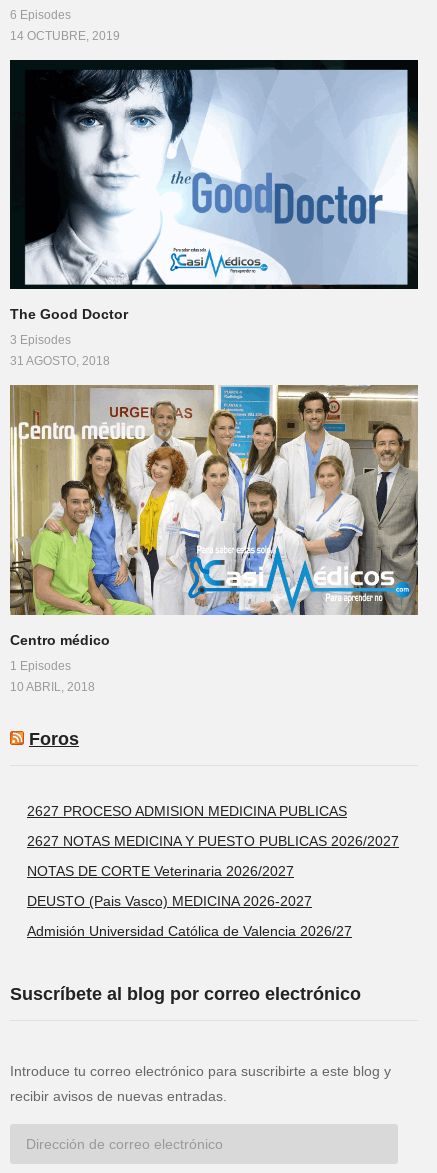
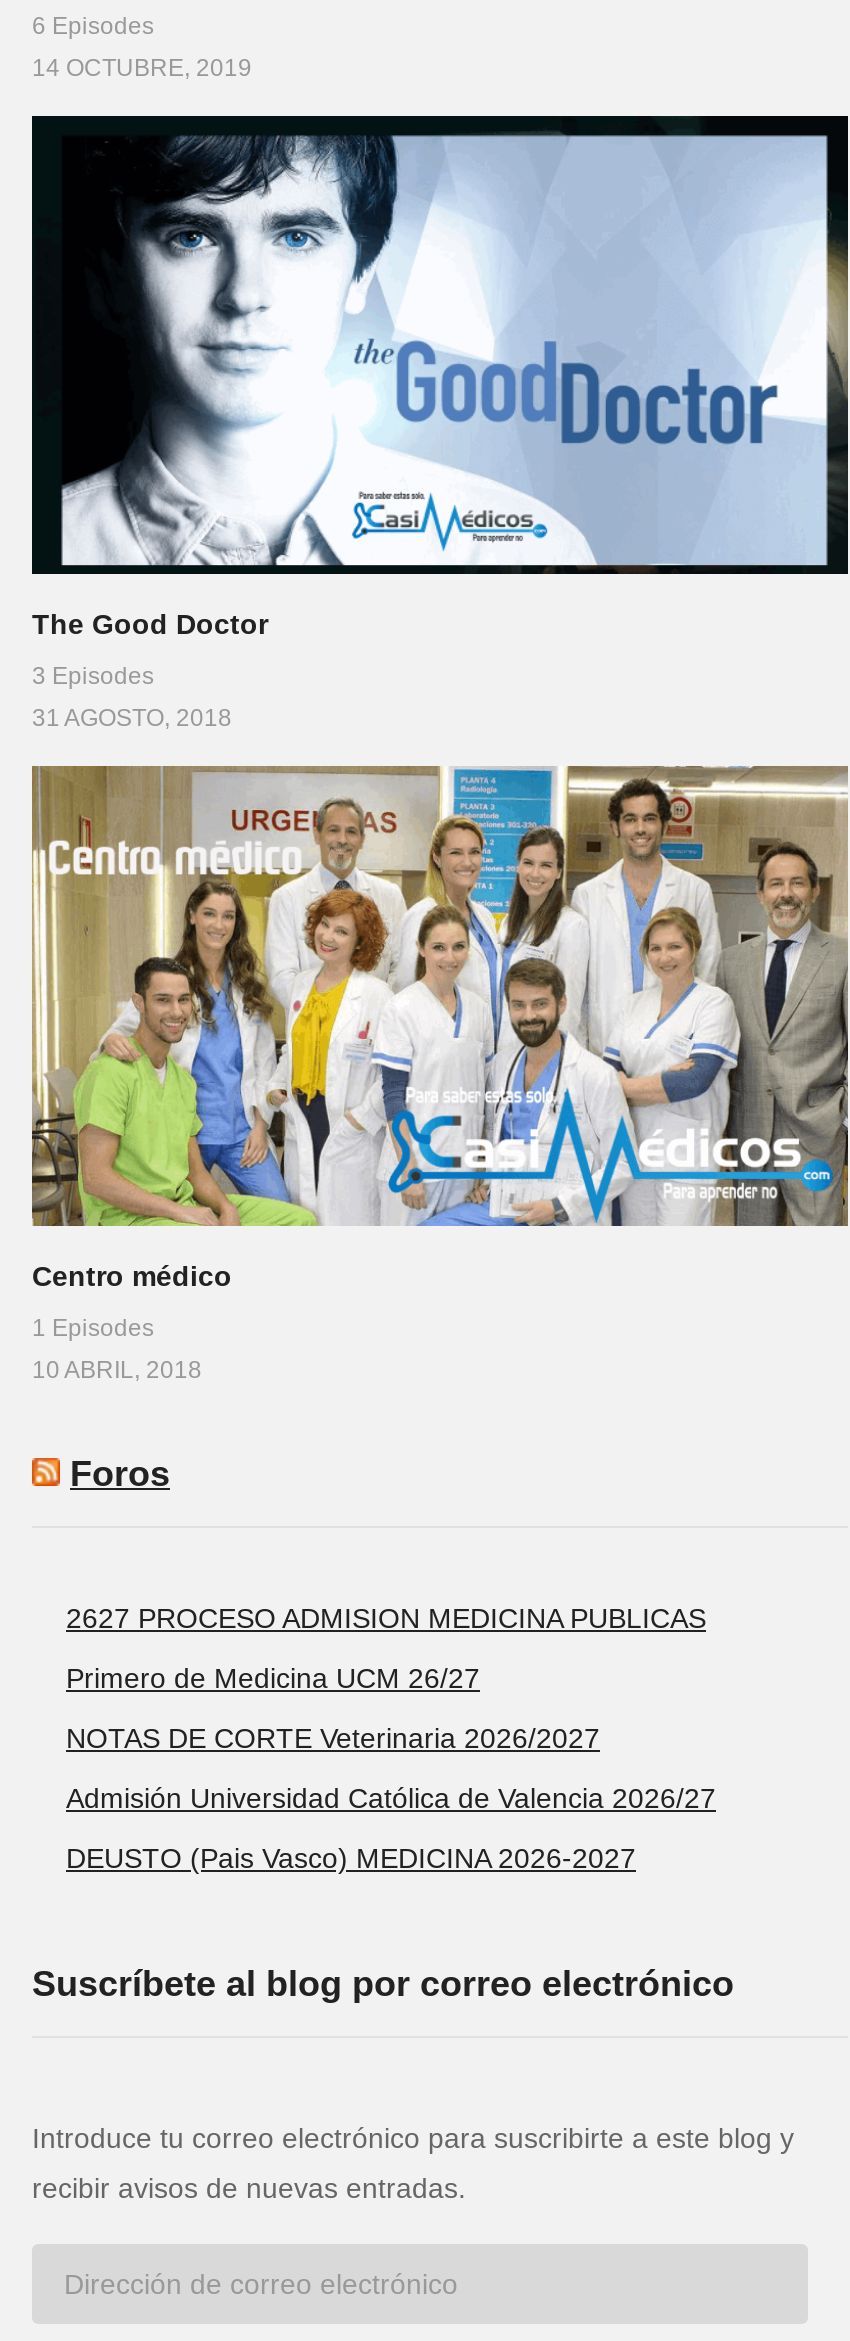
[27,833,399,849] 2627 NOTAS MEDICINA Y PUESTO PUBLICAS 2026/2027 -> [66,1662,480,1694] Primero de Medicina UCM 26/27
moved [27,893,312,909] -> [66,1842,636,1874]: DEUSTO (Pais Vasco) MEDICINA 2026-2027
moved [27,923,352,939] -> [66,1782,716,1814]: Admisión Universidad Católica de Valencia 2026/27

